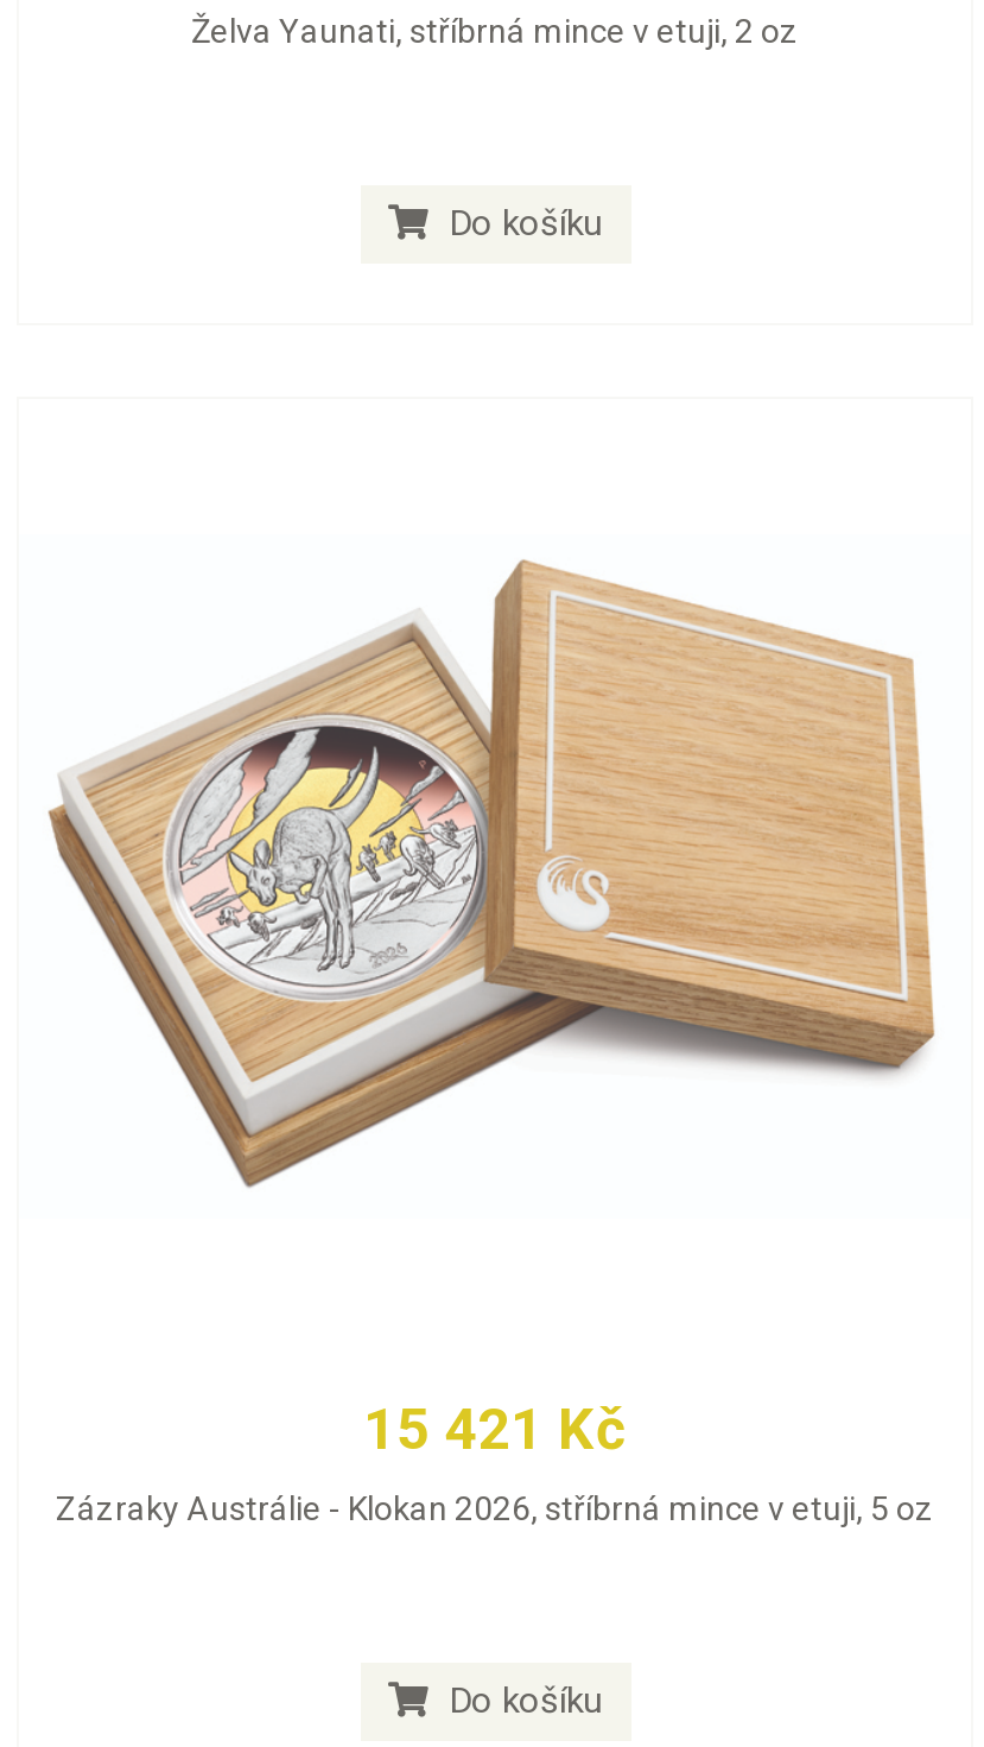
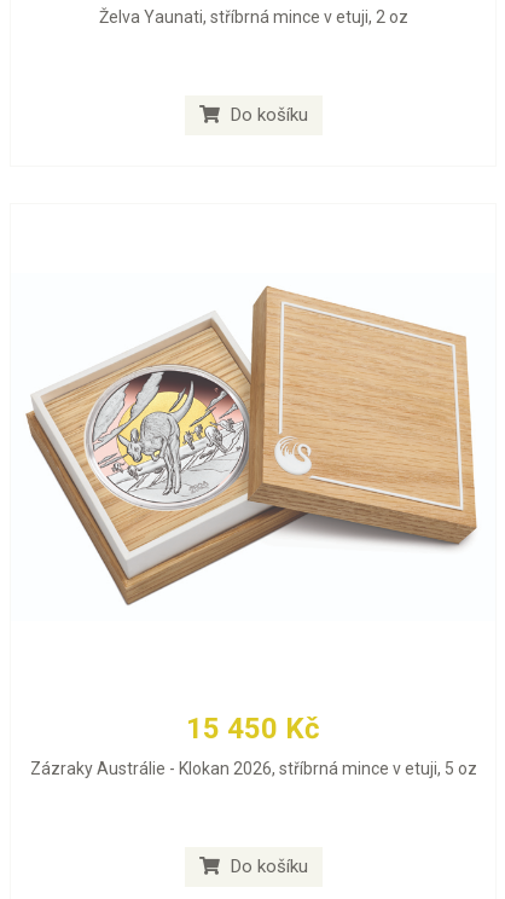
[363,1397,627,1464] 15 421 Kč -> [186,712,320,746] 15 450 Kč

